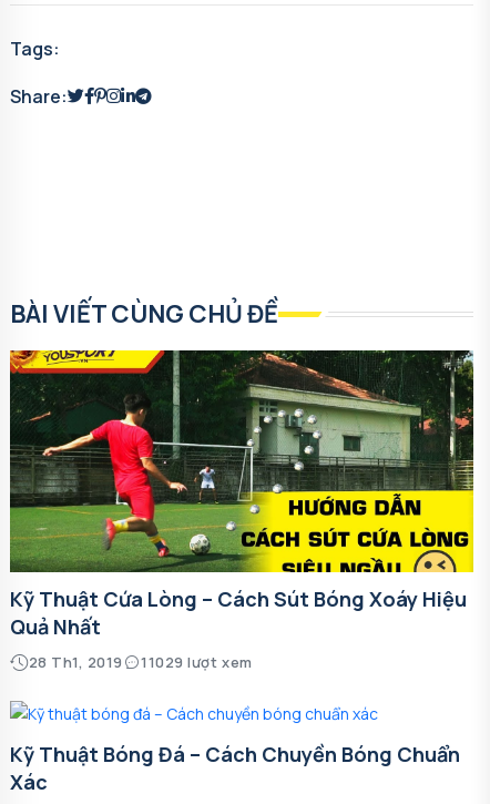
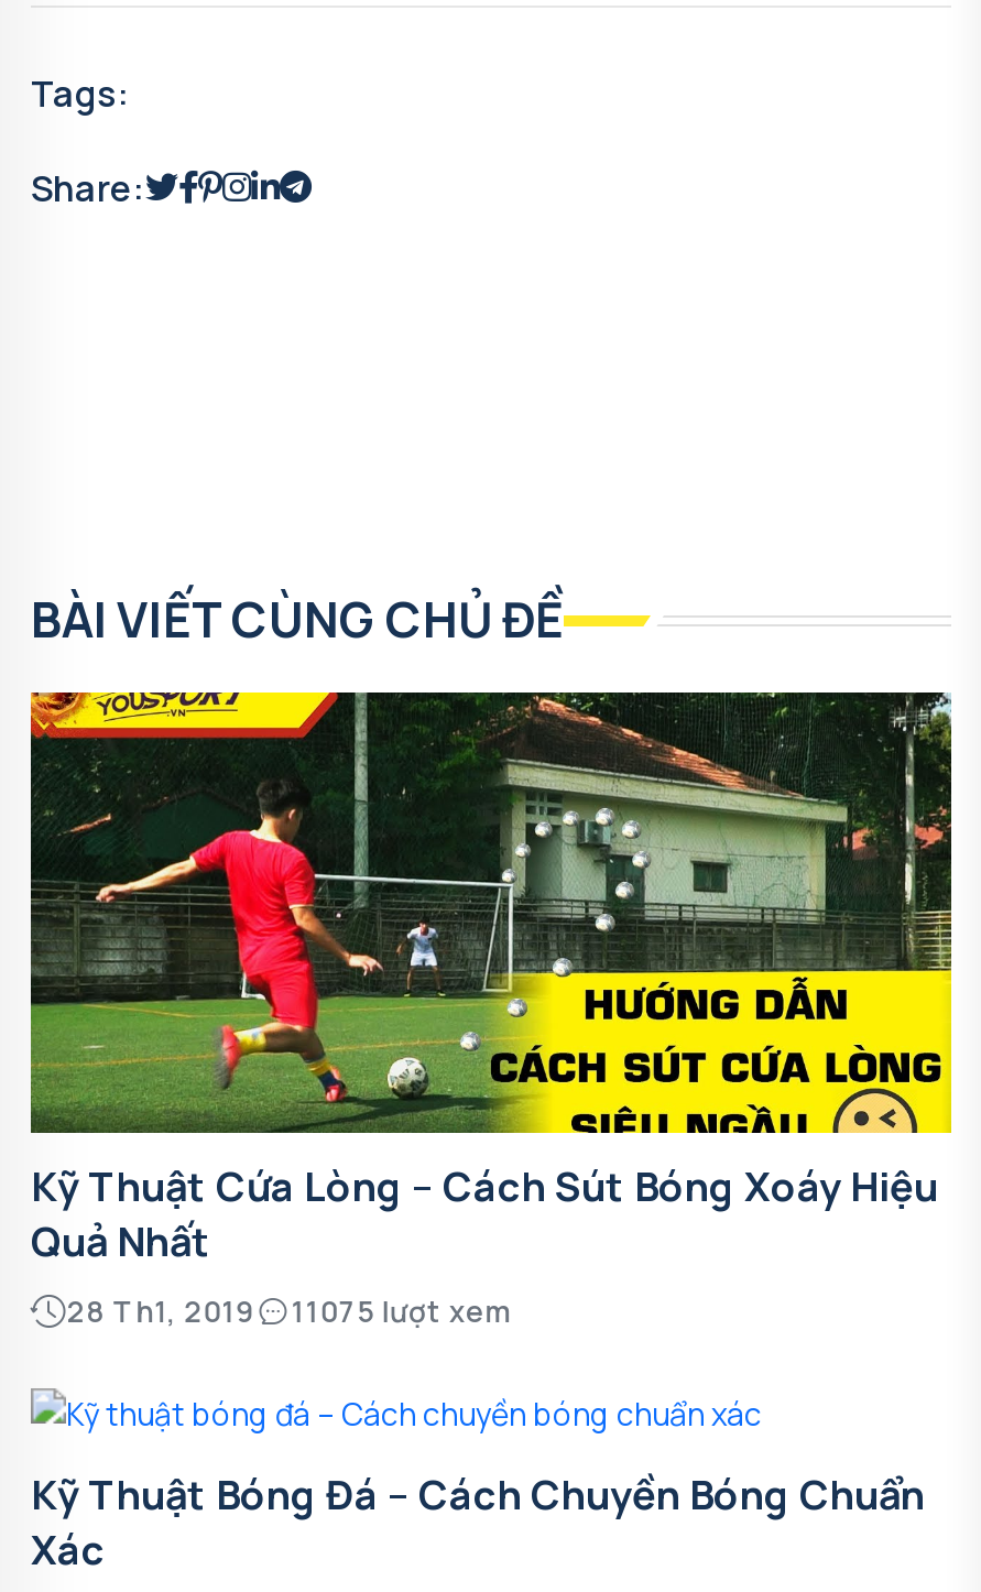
[28,652,252,672] 28 Th1, 2019 11029 lượt xem -> [67,1292,510,1332] 28 Th1, 2019 11075 lượt xem

